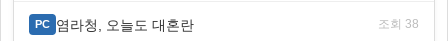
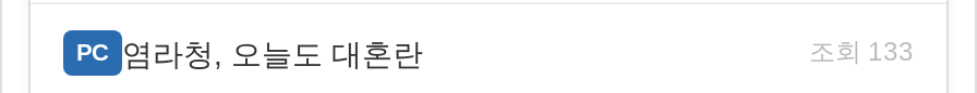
[378,17,419,31] 조회 38 -> [809,37,914,67] 조회 133

